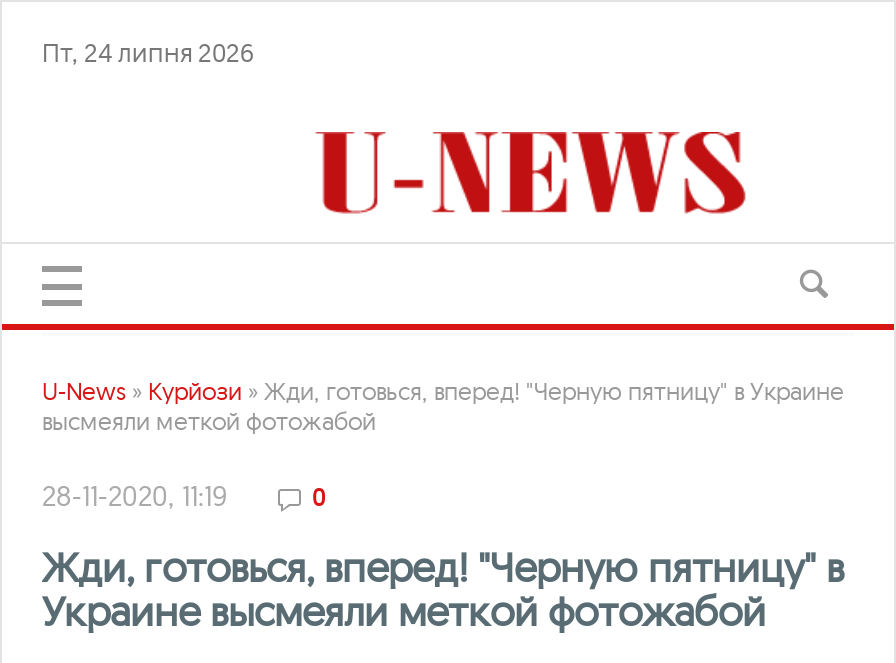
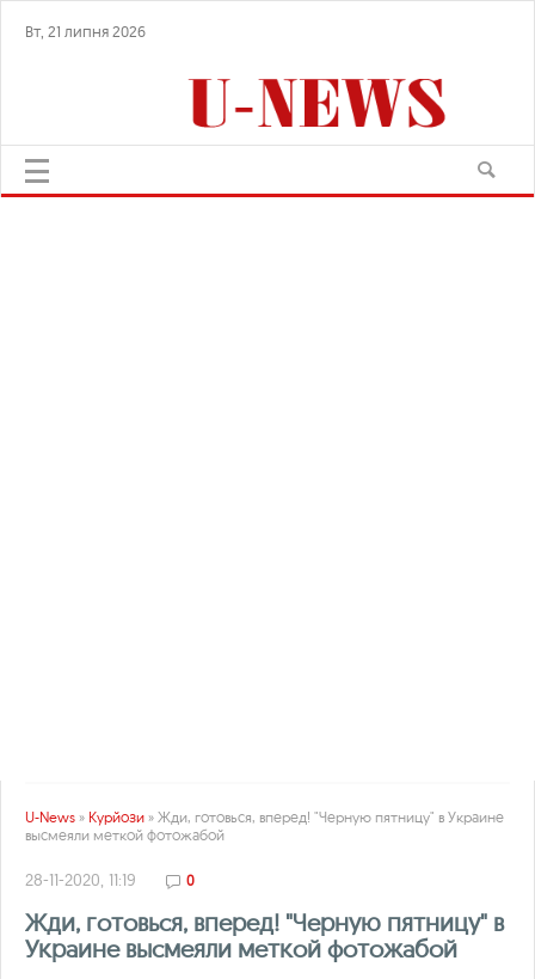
[42,36,254,68] Пт, 24 липня 2026 -> [25,22,146,41] Вт, 21 липня 2026

